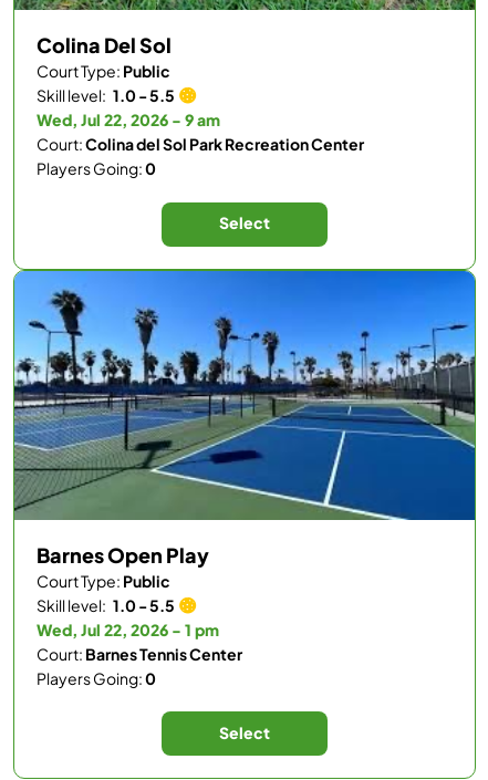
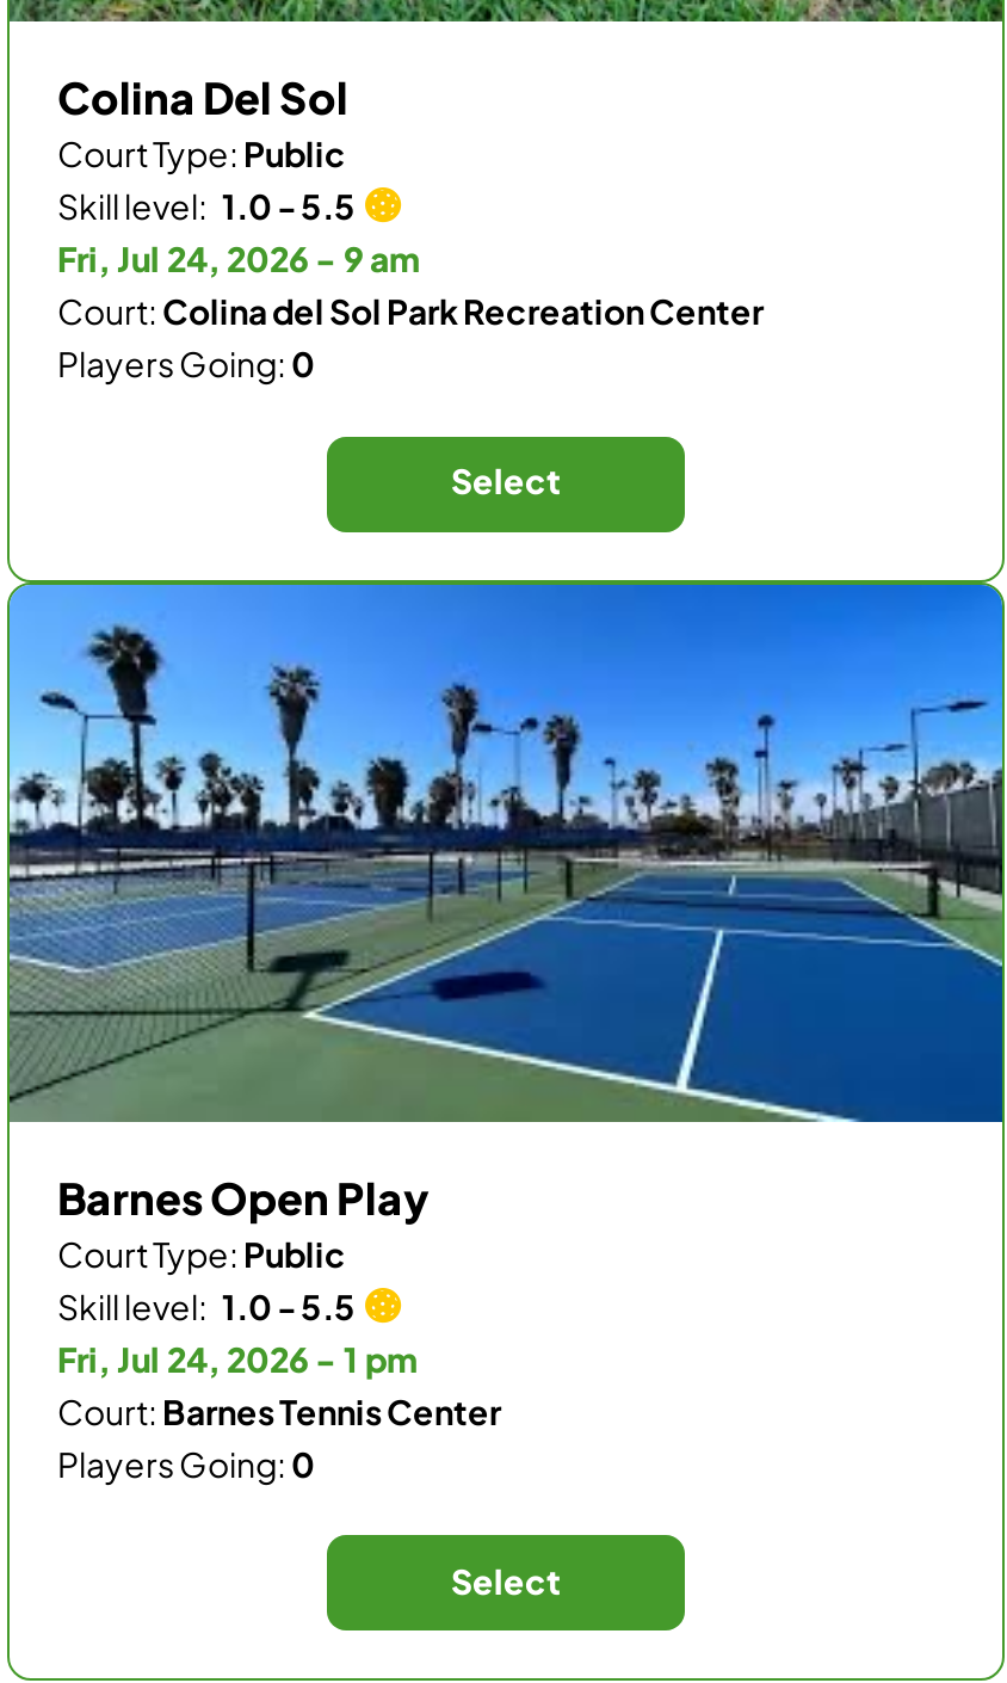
[37,110,220,130] Wed, Jul 22, 2026 - 9 am -> [57,237,420,280] Fri, Jul 24, 2026 - 9 am
[37,619,219,639] Wed, Jul 22, 2026 - 1 pm -> [57,1336,418,1379] Fri, Jul 24, 2026 - 1 pm

